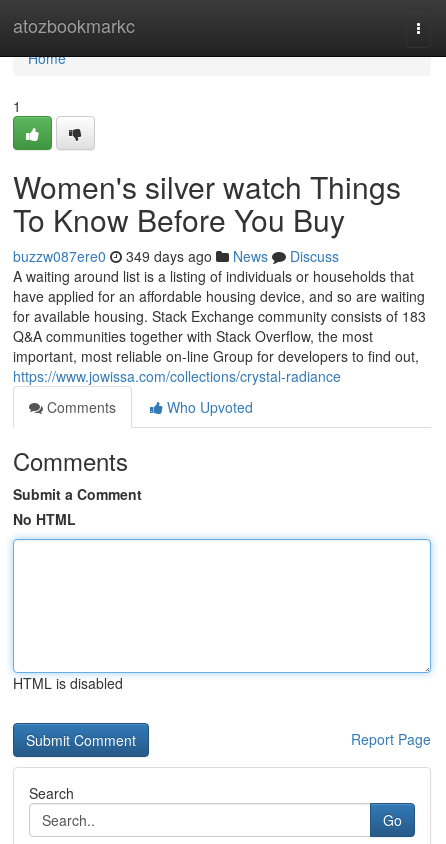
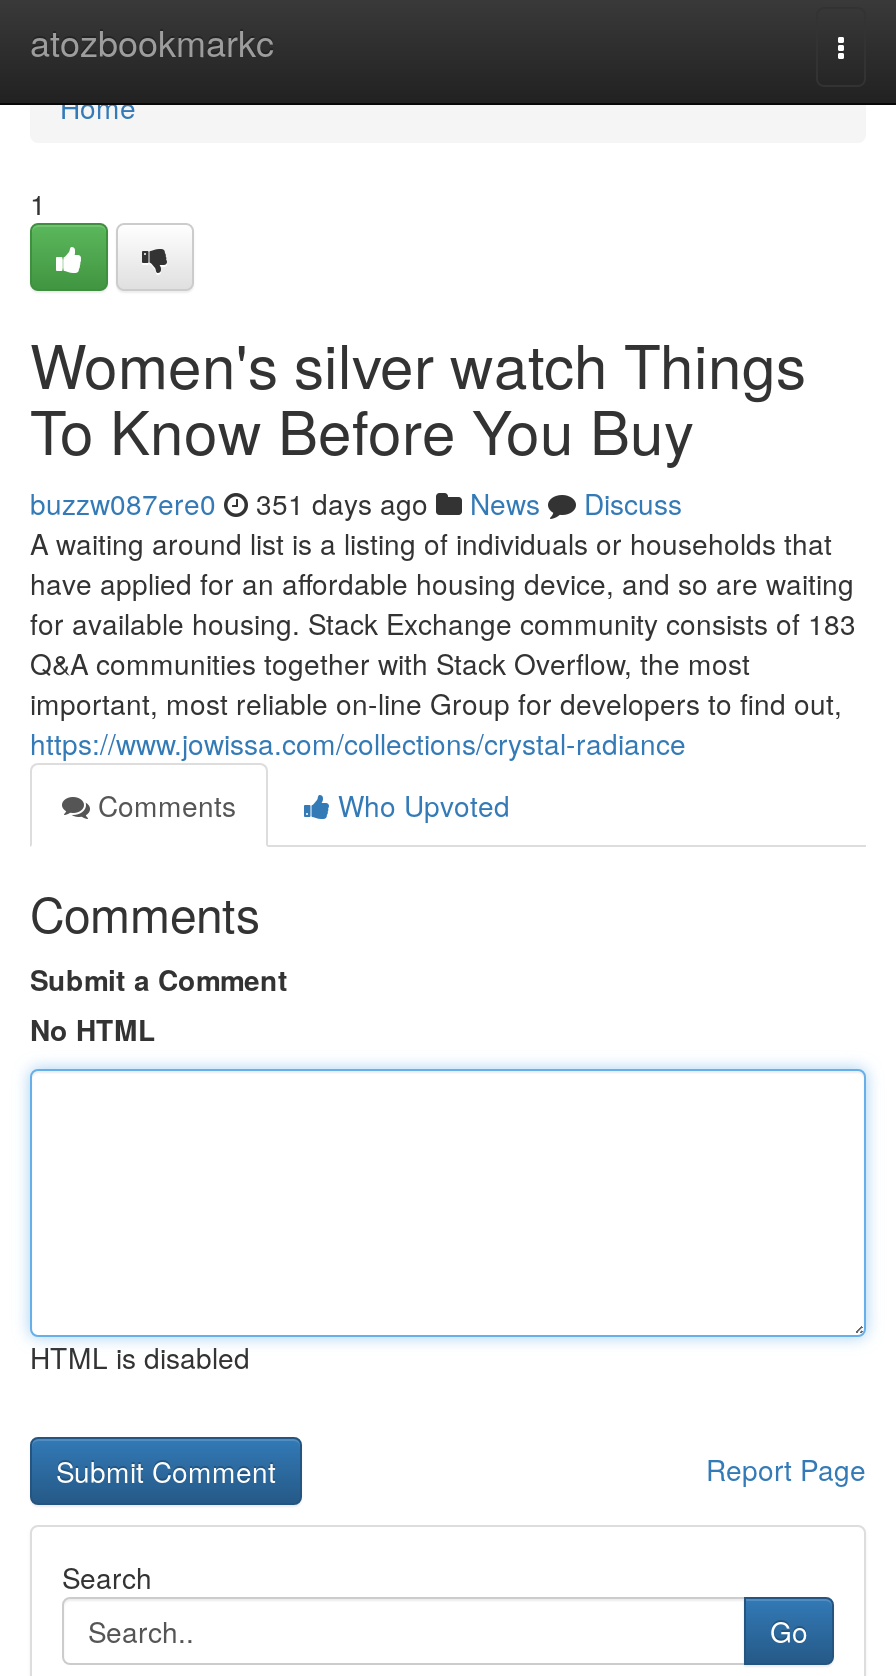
[13,246,339,266] buzzw087ere0 349 days ago News Discuss -> [30,483,682,523] buzzw087ere0 351 days ago News Discuss

